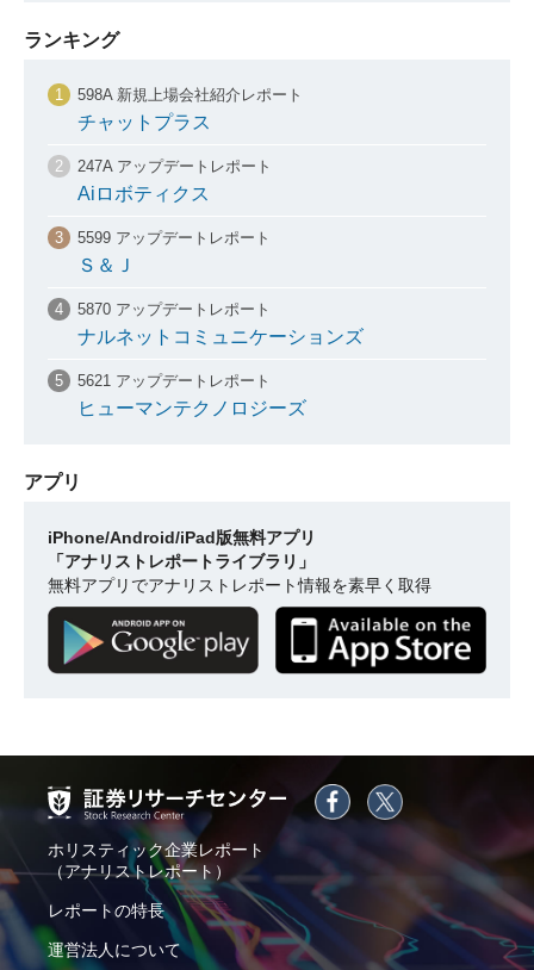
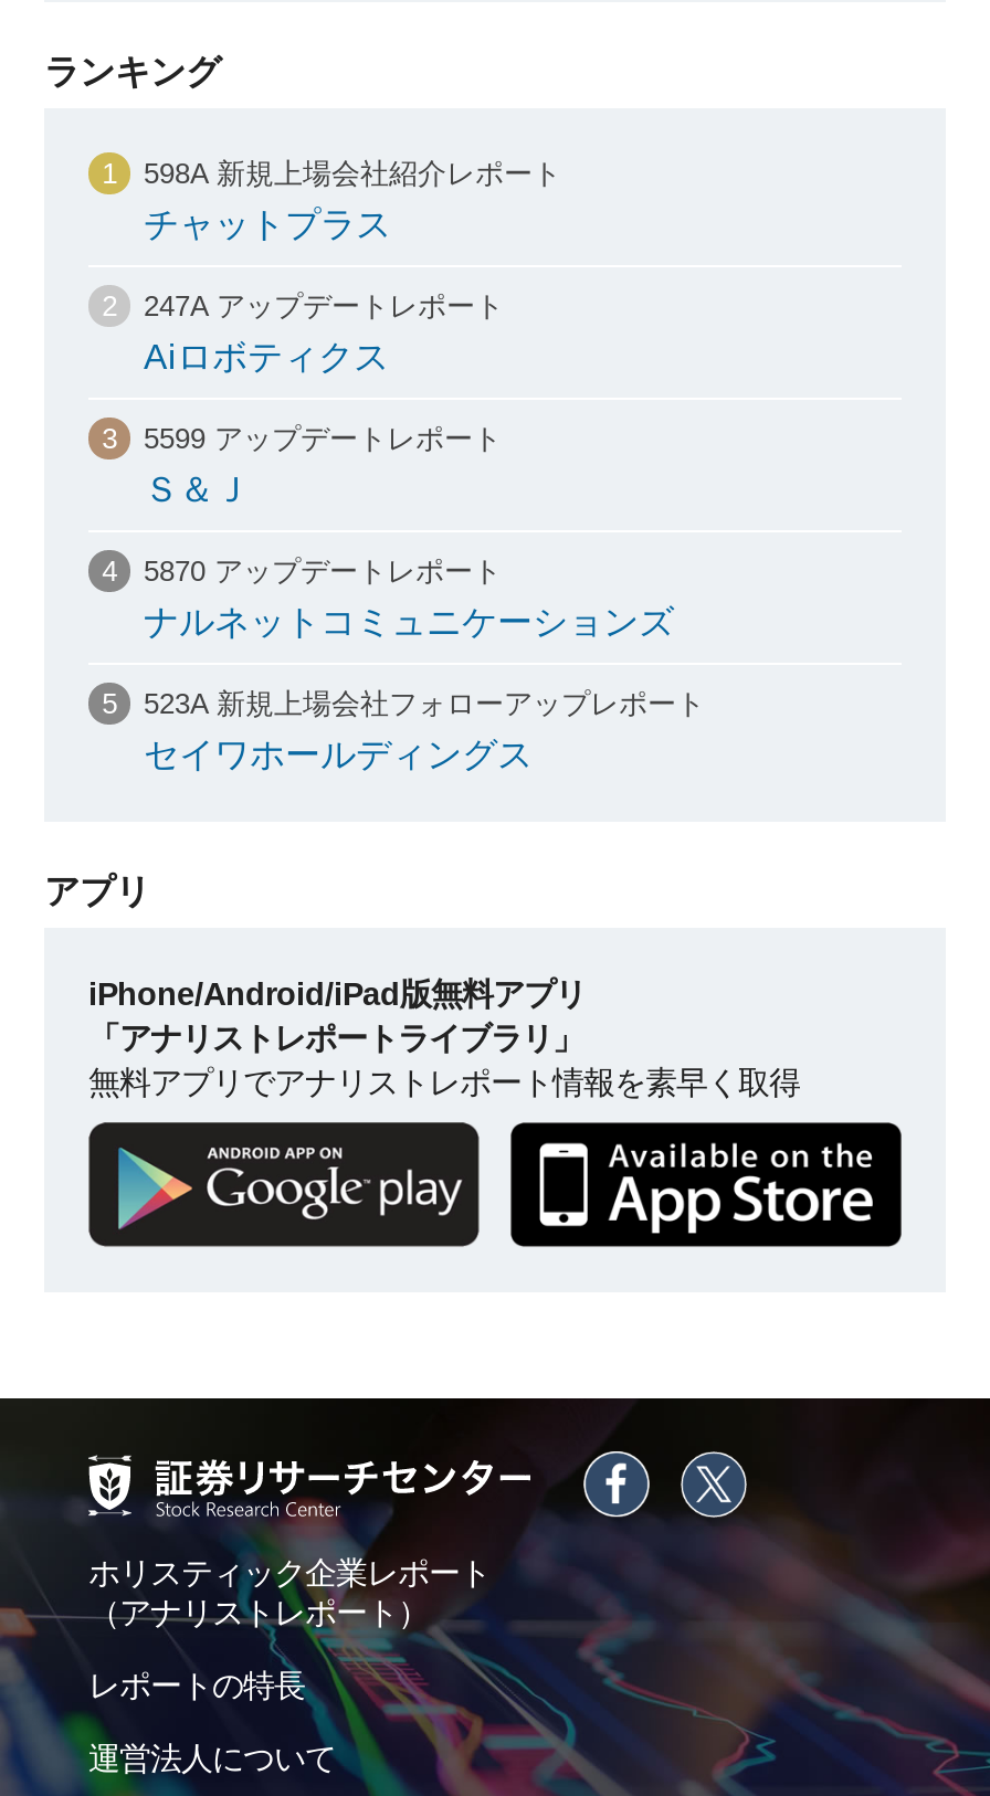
[77,372,306,419] 5621 アップデートレポート | ヒューマンテクノロジーズ -> [144,687,705,774] 523A 新規上場会社フォローアップレポート | セイワホールディングス

